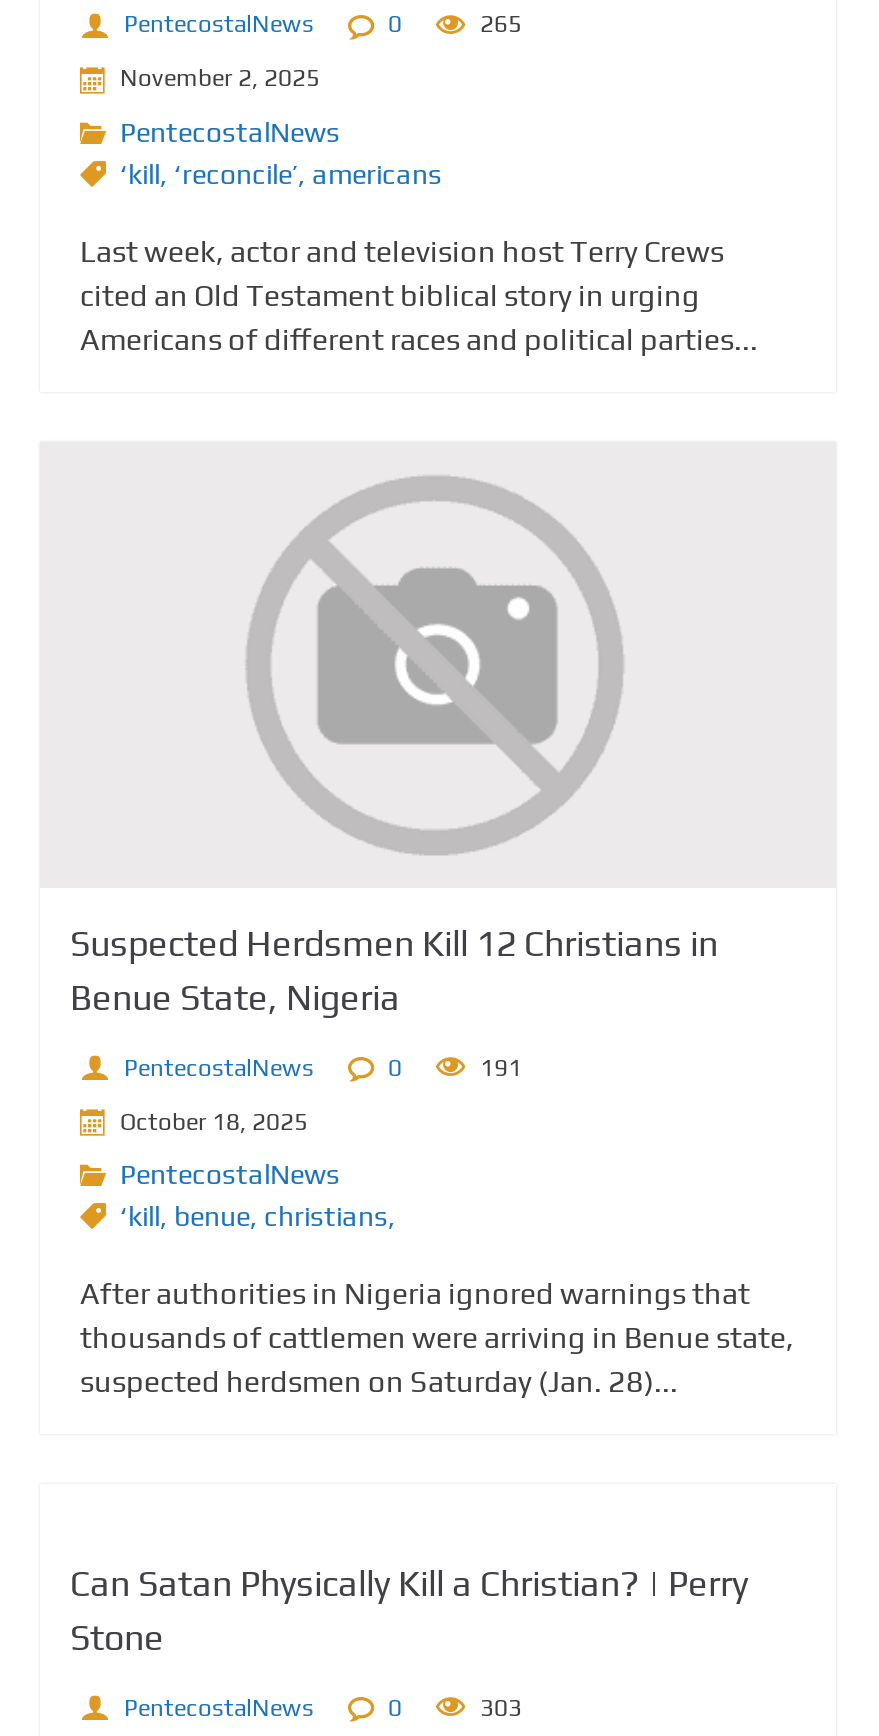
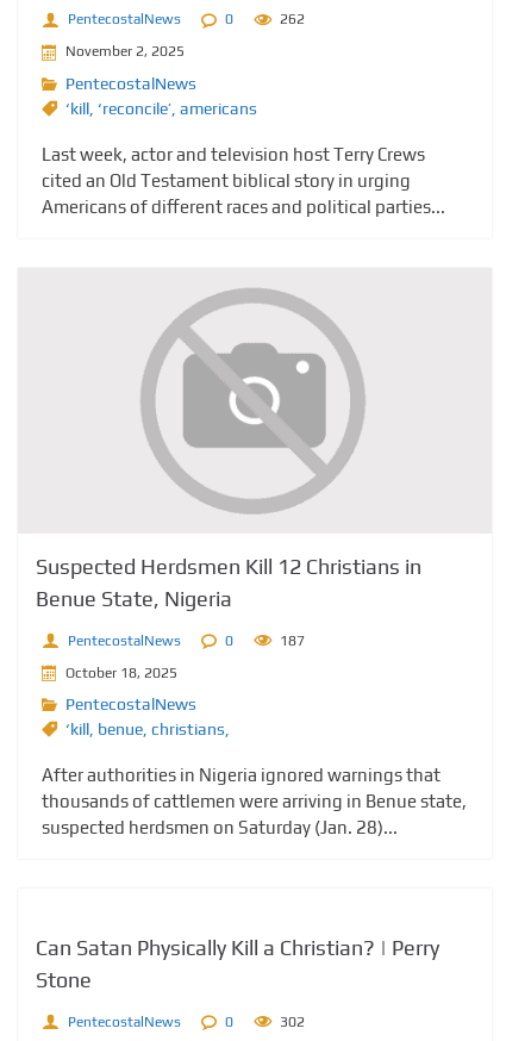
[480,11,522,39] 265 -> [280,11,305,28] 262
[480,1054,522,1082] 191 -> [280,632,305,649] 187
[480,1694,522,1722] 303 -> [280,1013,305,1030] 302

